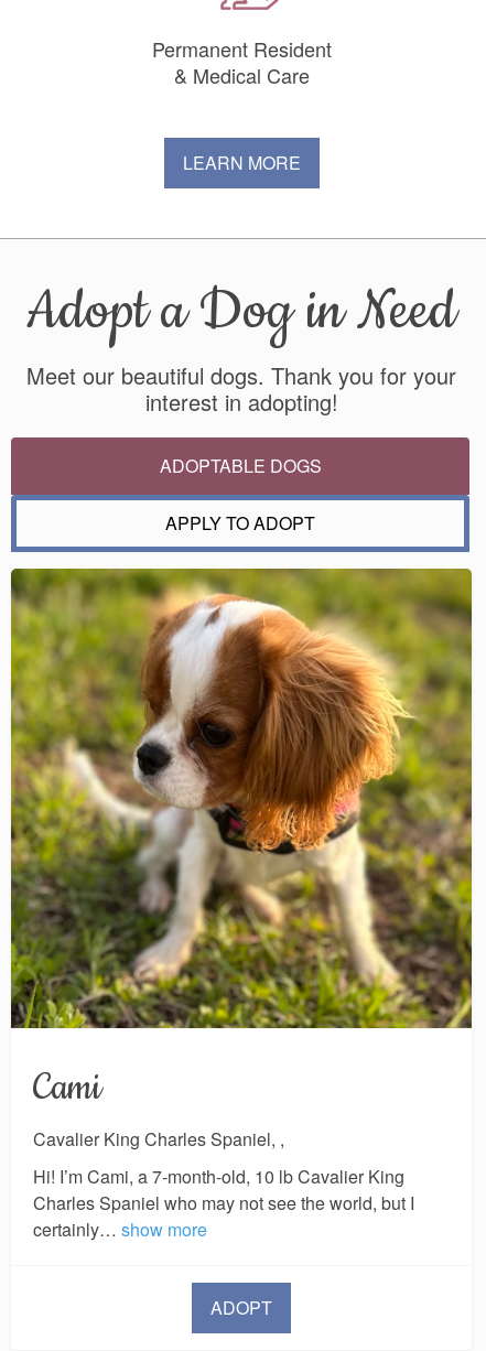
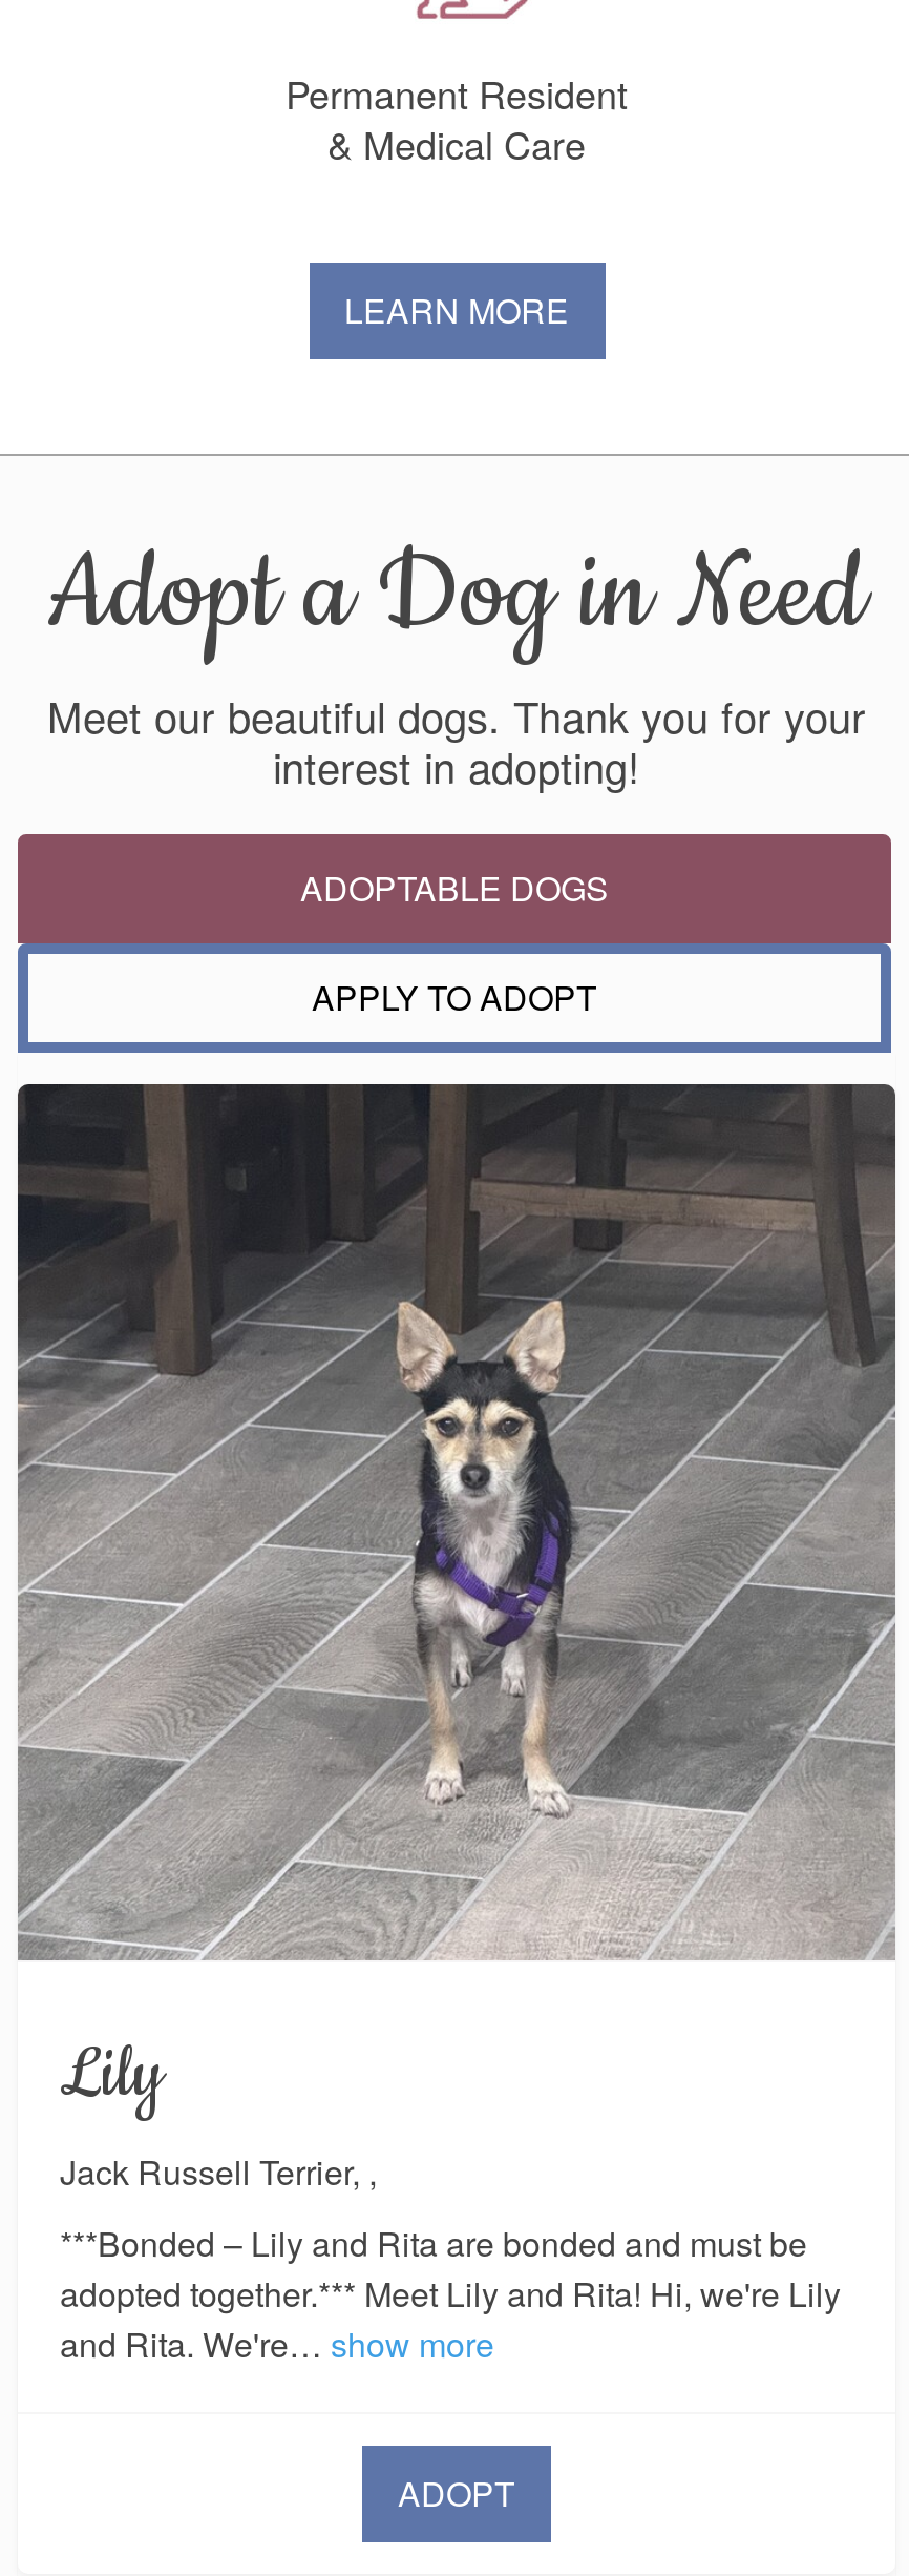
[10,568,473,1152] [image] | Cami | Cavalier King Charles Spaniel, , -> [16,1082,897,2196] [image] | Lily | Jack Russell Terrier, ,
[33,1164,414,1242] Hi! I’m Cami, a 7‑month‑old, 10 lb Cavalier King | Charles Spaniel who may not see the world, but I | certainly… show more -> [60,2219,841,2368] ***Bonded – Lily and Rita are bonded and must be | adopted together.*** Meet Lily and Rita! Hi, we're Lily | and Rita. We're… show more

